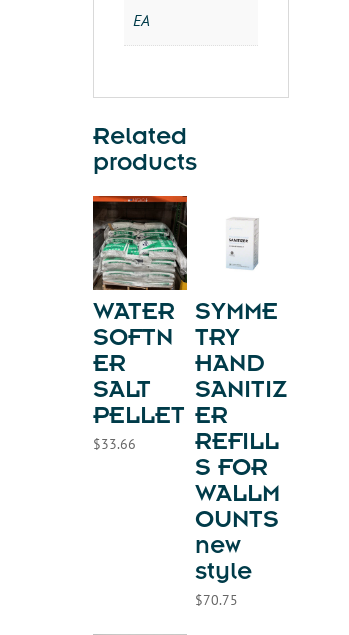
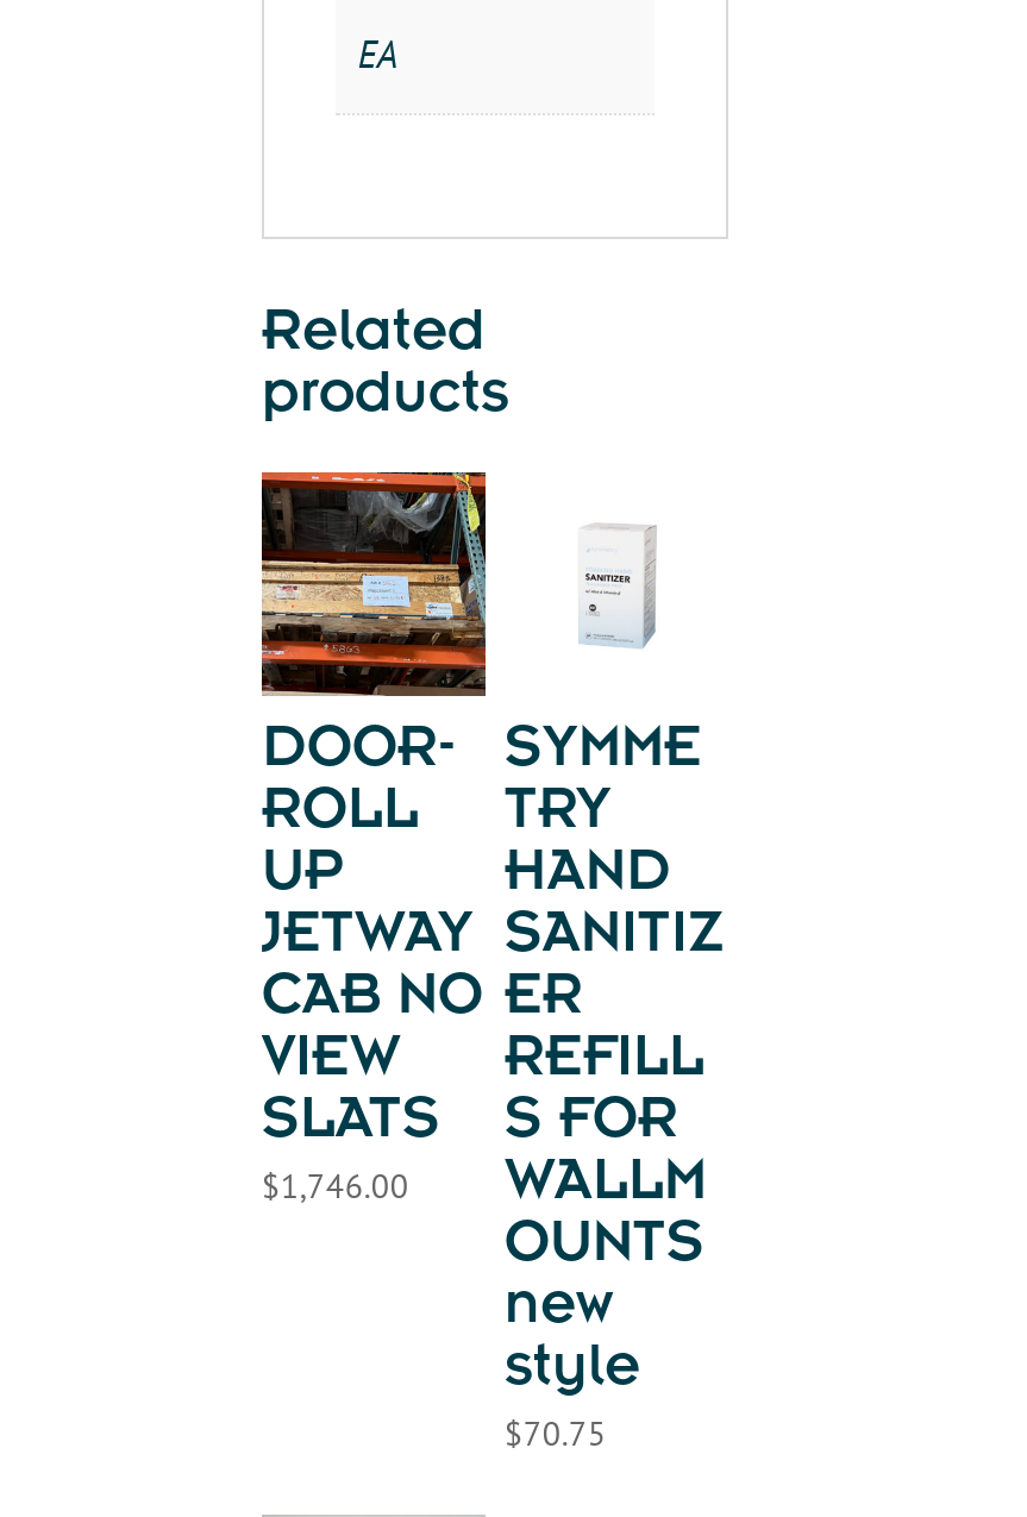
[92,195,188,453] [image] | WATER | SOFTN | ER | SALT | PELLET | $33.66 -> [259,470,488,1207] [image] | DOOR- | ROLL | UP | JETWAY | CAB NO | VIEW | SLATS | $1,746.00

